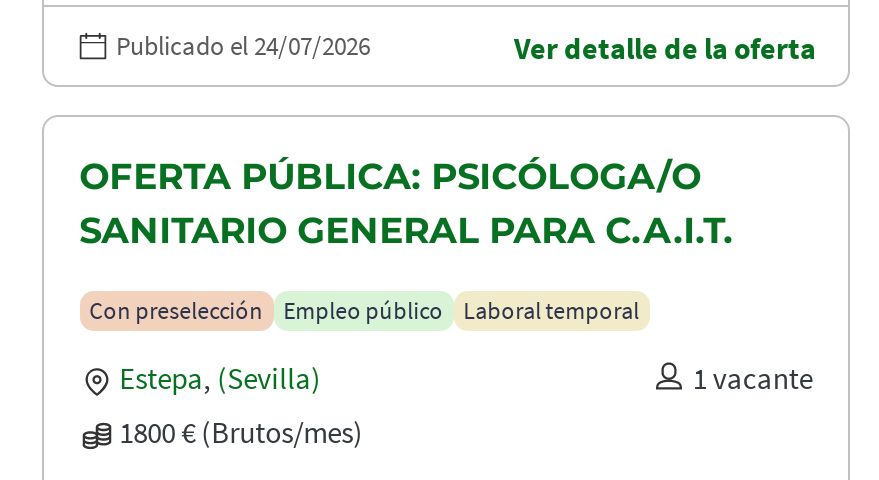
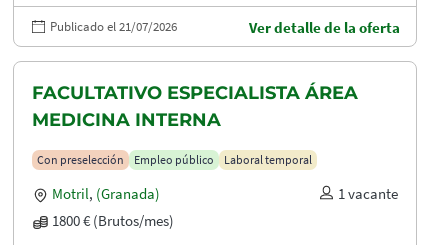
[116,28,370,62] Publicado el 24/07/2026 -> [50,18,177,35] Publicado el 21/07/2026
[79,156,733,254] OFERTA PÚBLICA: PSICÓLOGA/O | SANITARIO GENERAL PARA C.A.I.T. -> [32,82,358,131] FACULTATIVO ESPECIALISTA ÁREA | MEDICINA INTERNA
[119,360,321,398] Estepa, (Sevilla) -> [52,184,160,203] Motril, (Granada)

